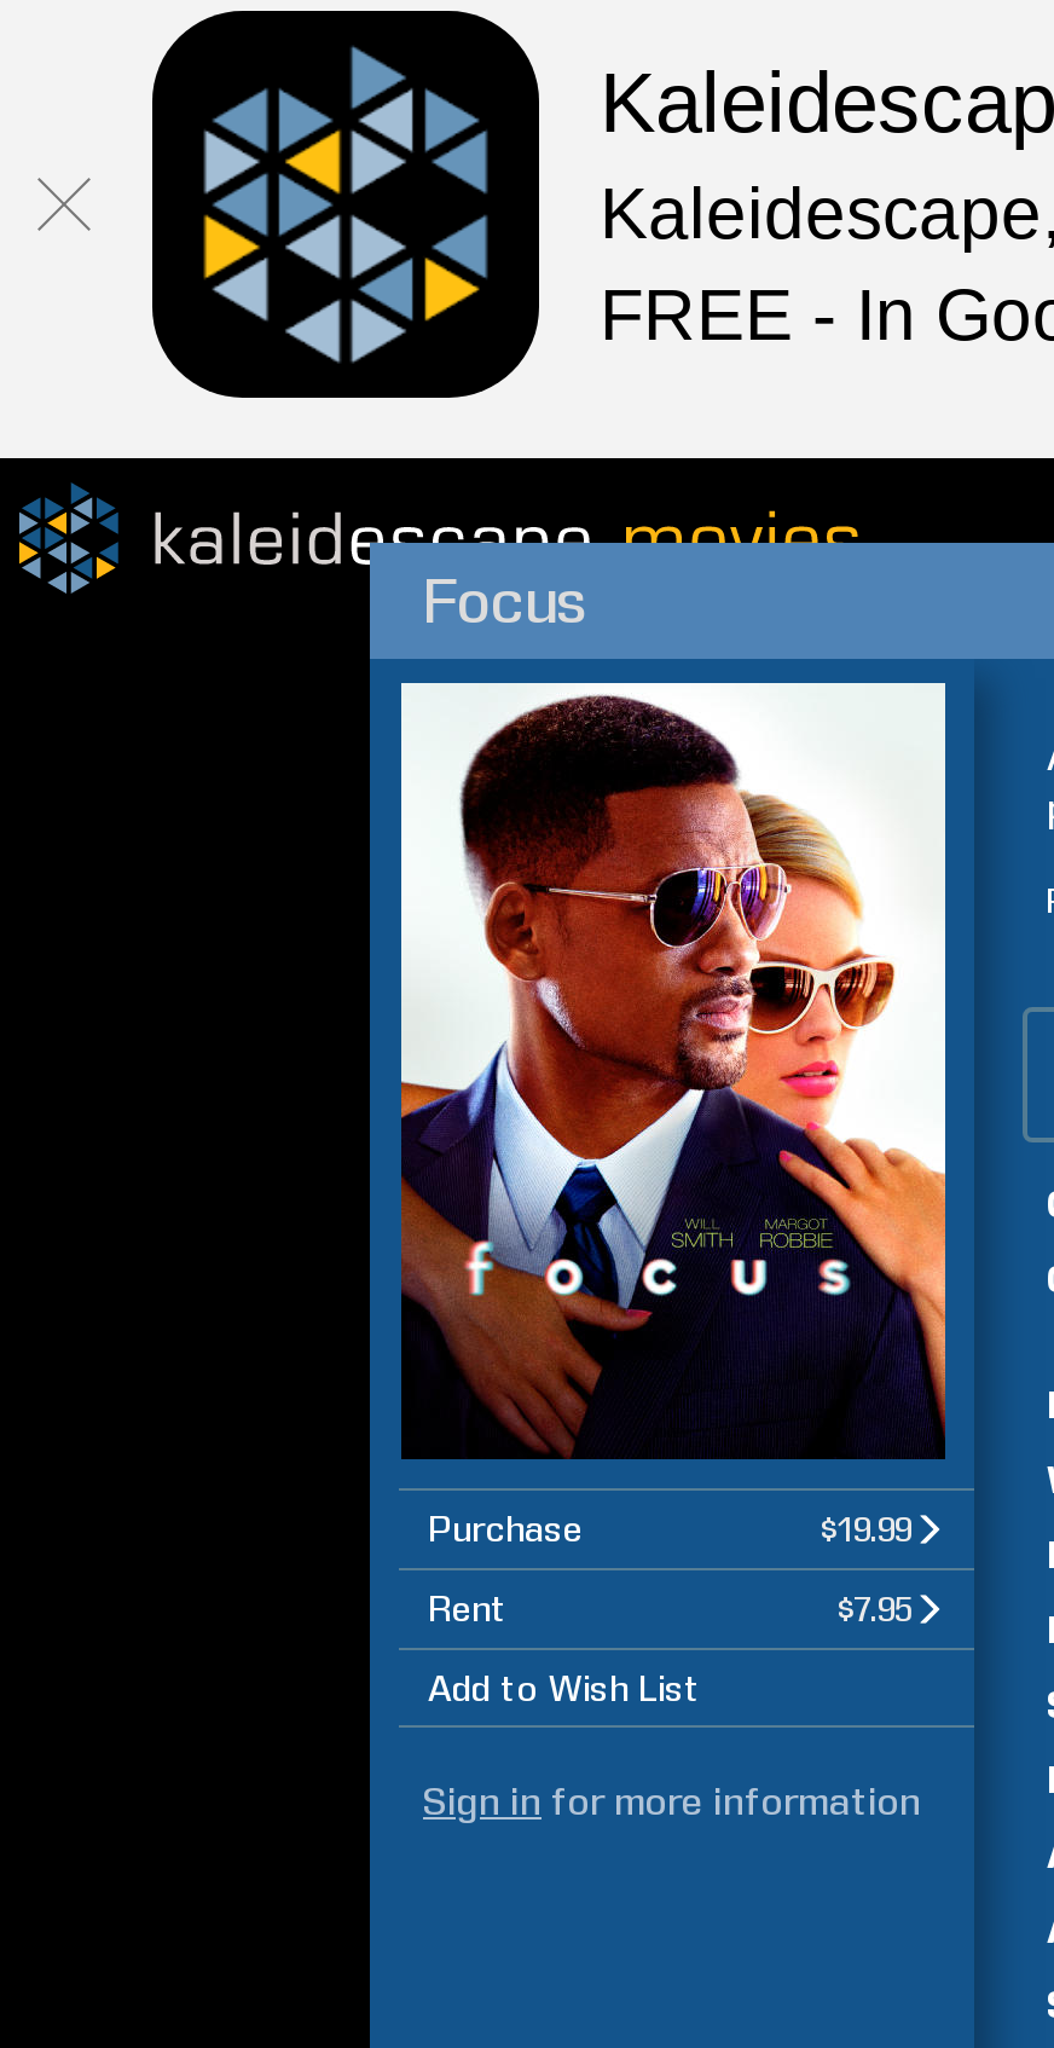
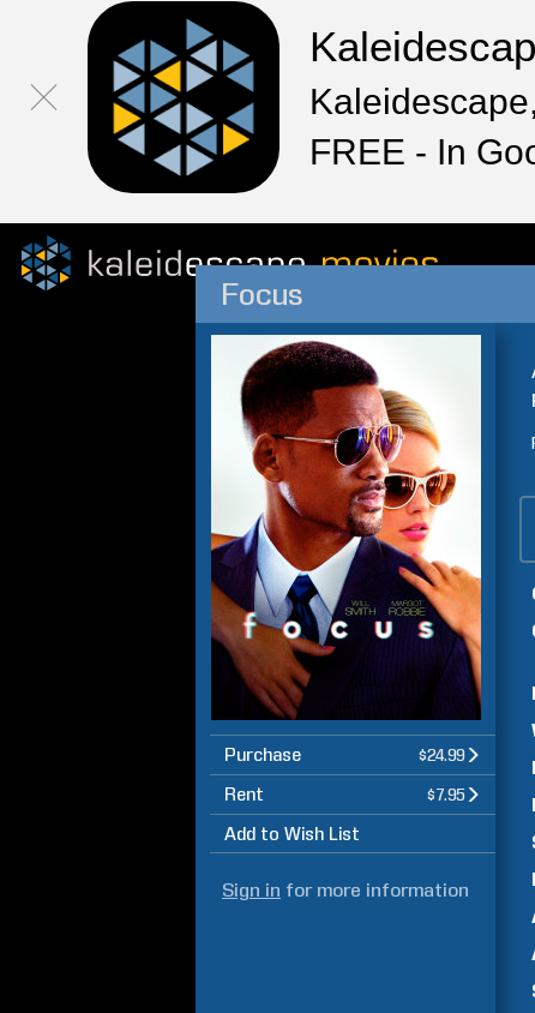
[820,1510,911,1549] $19.99 -> [419,745,464,765] $24.99

